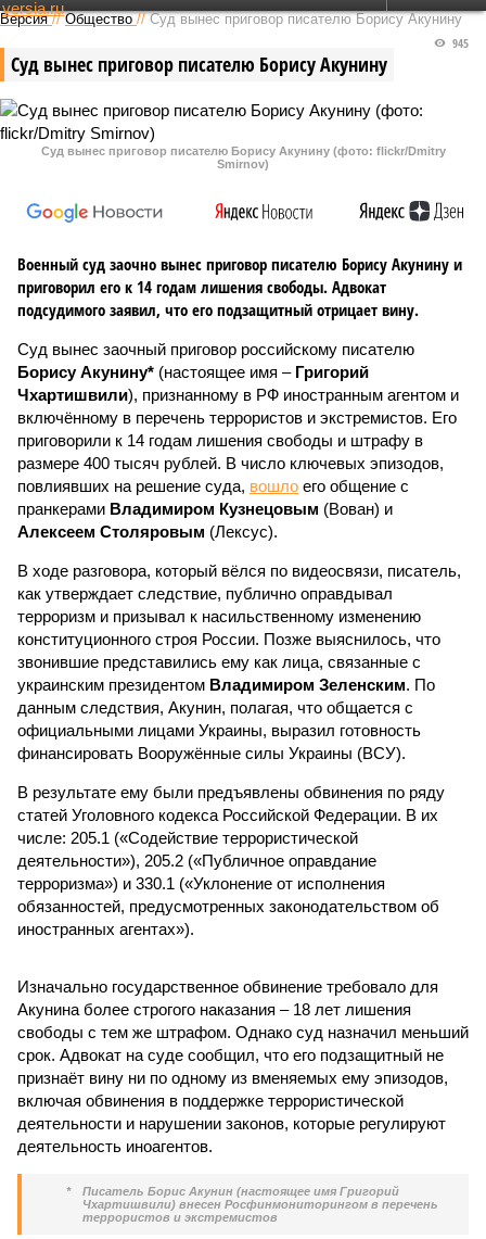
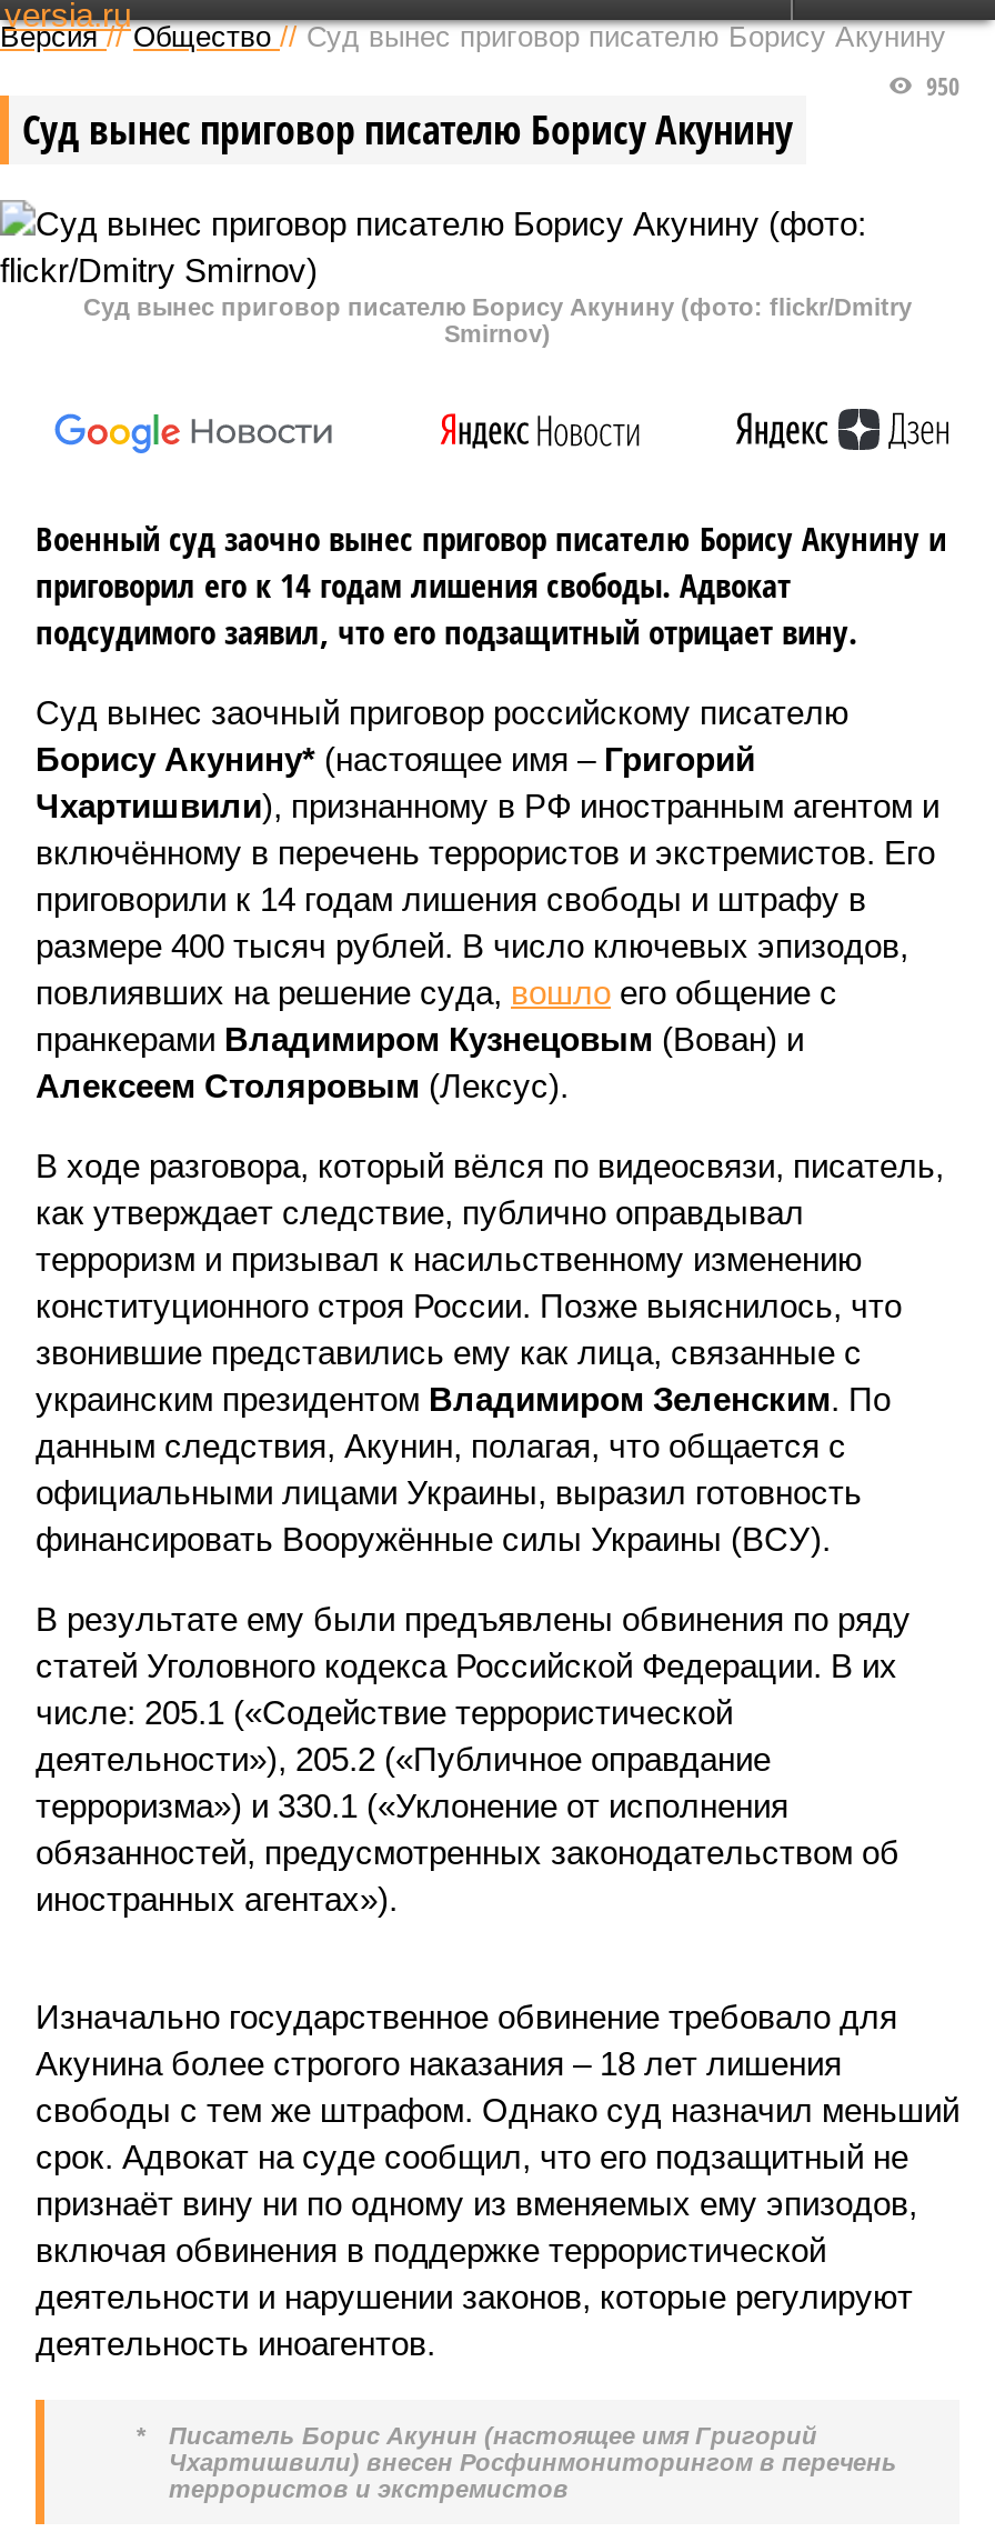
[449,35,469,51] 945 -> [919,69,959,102] 950

